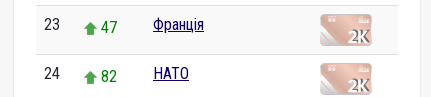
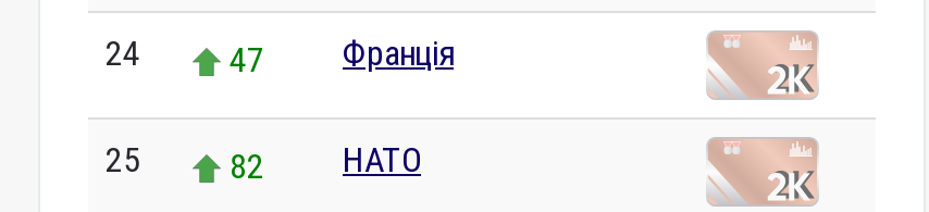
[44,15,204,37] 23 47 Франція -> [106,33,454,80] 24 47 Франція
[44,64,189,86] 24 82 НАТО -> [106,139,421,187] 25 82 НАТО

